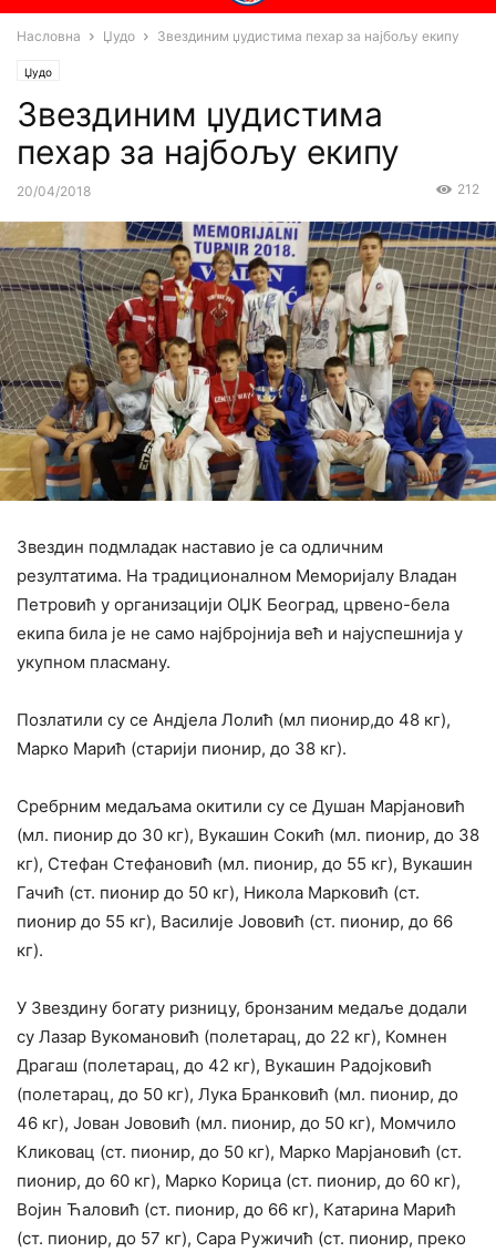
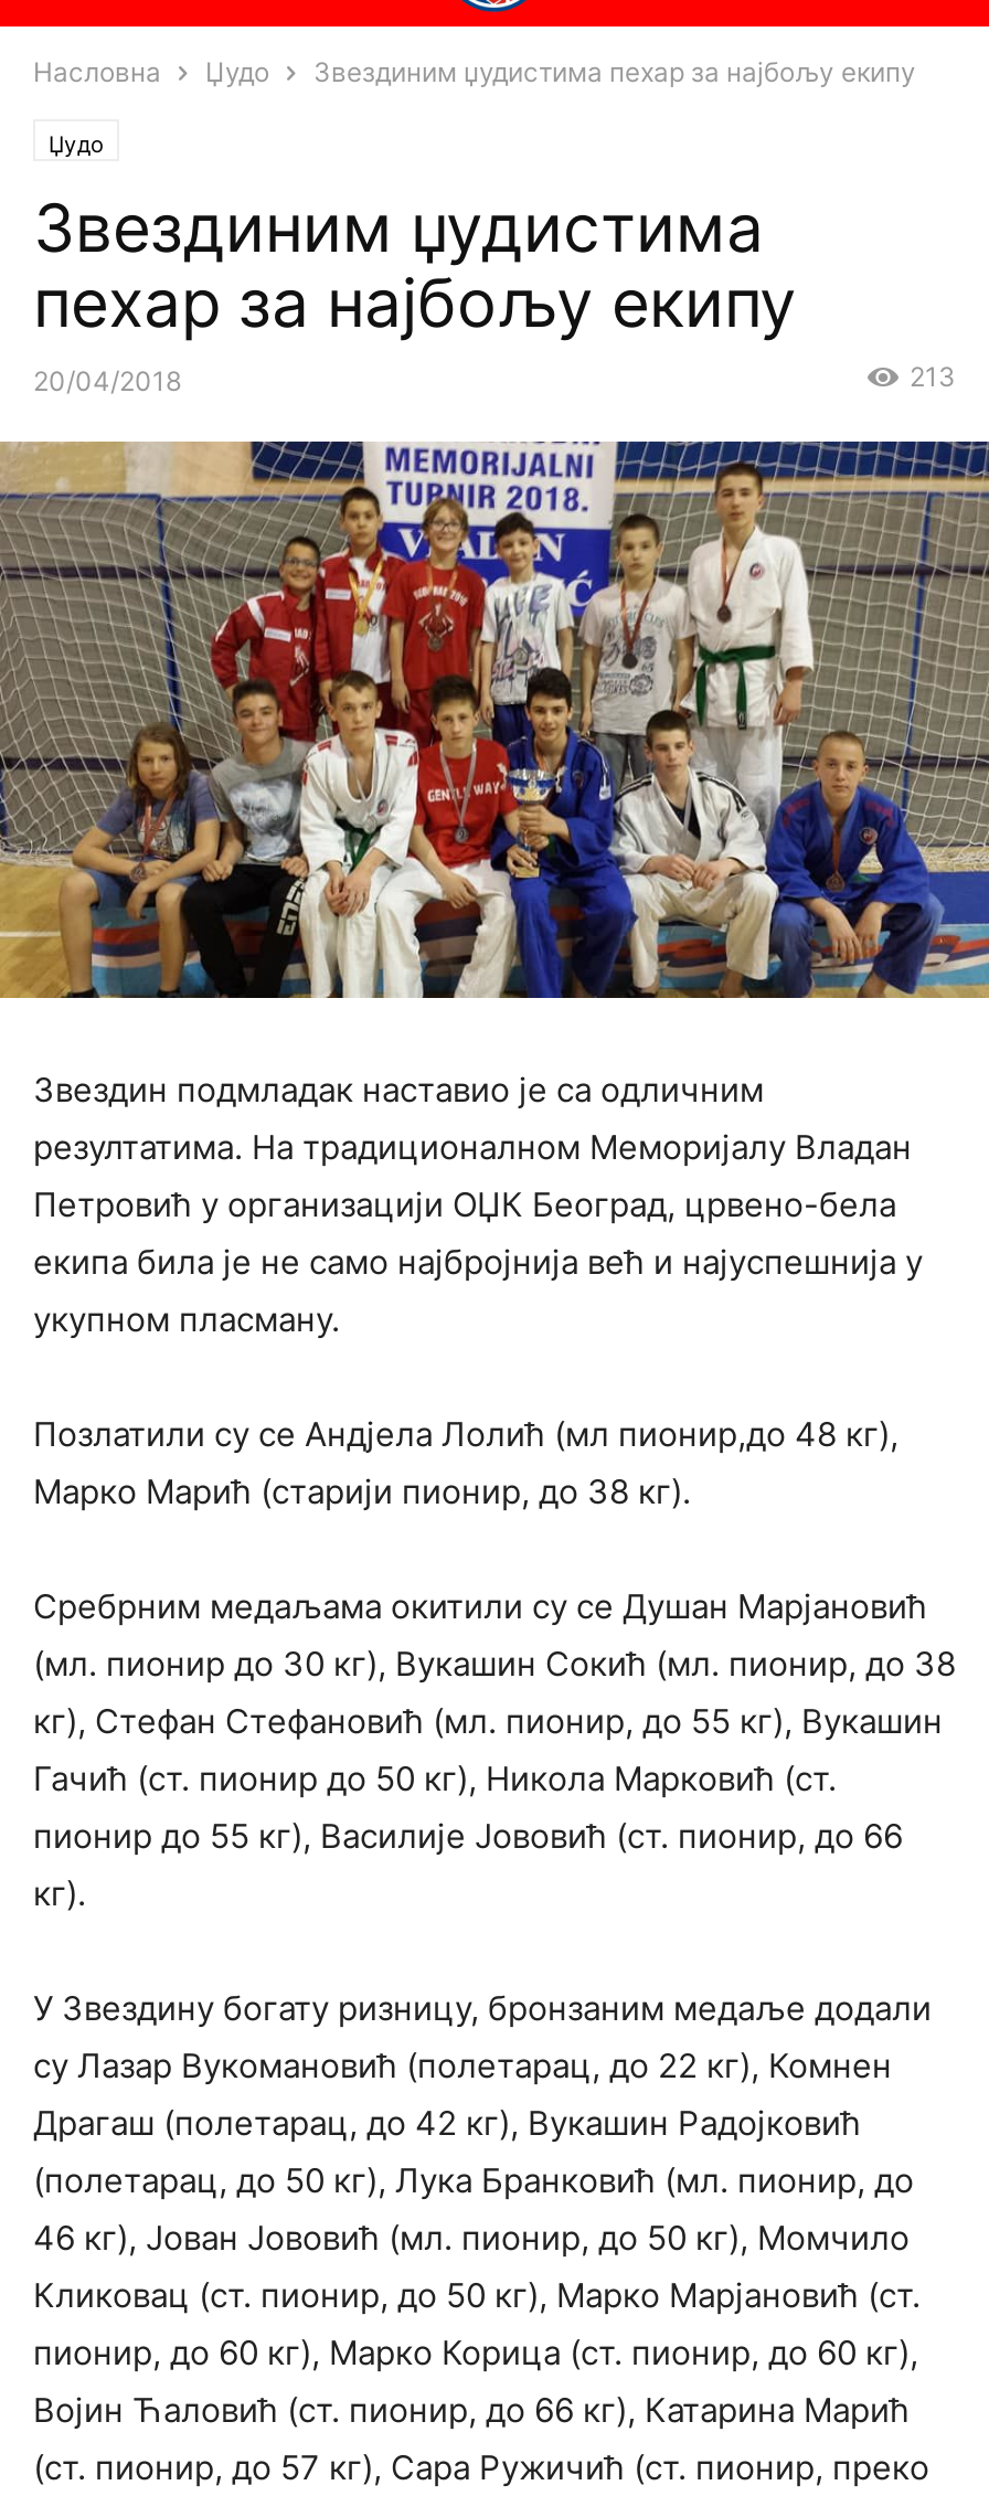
[457,181,479,197] 212 -> [910,360,956,393] 213

